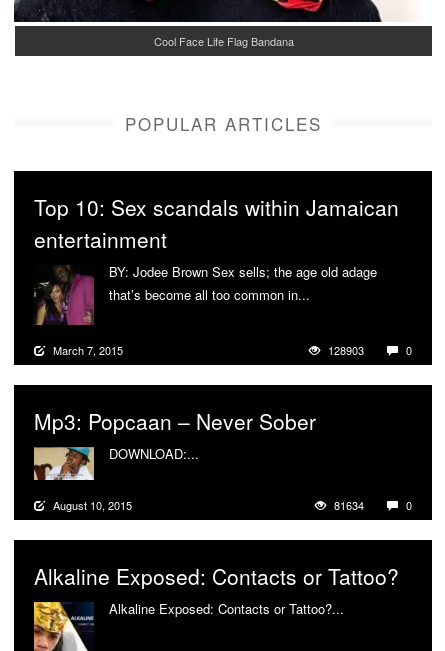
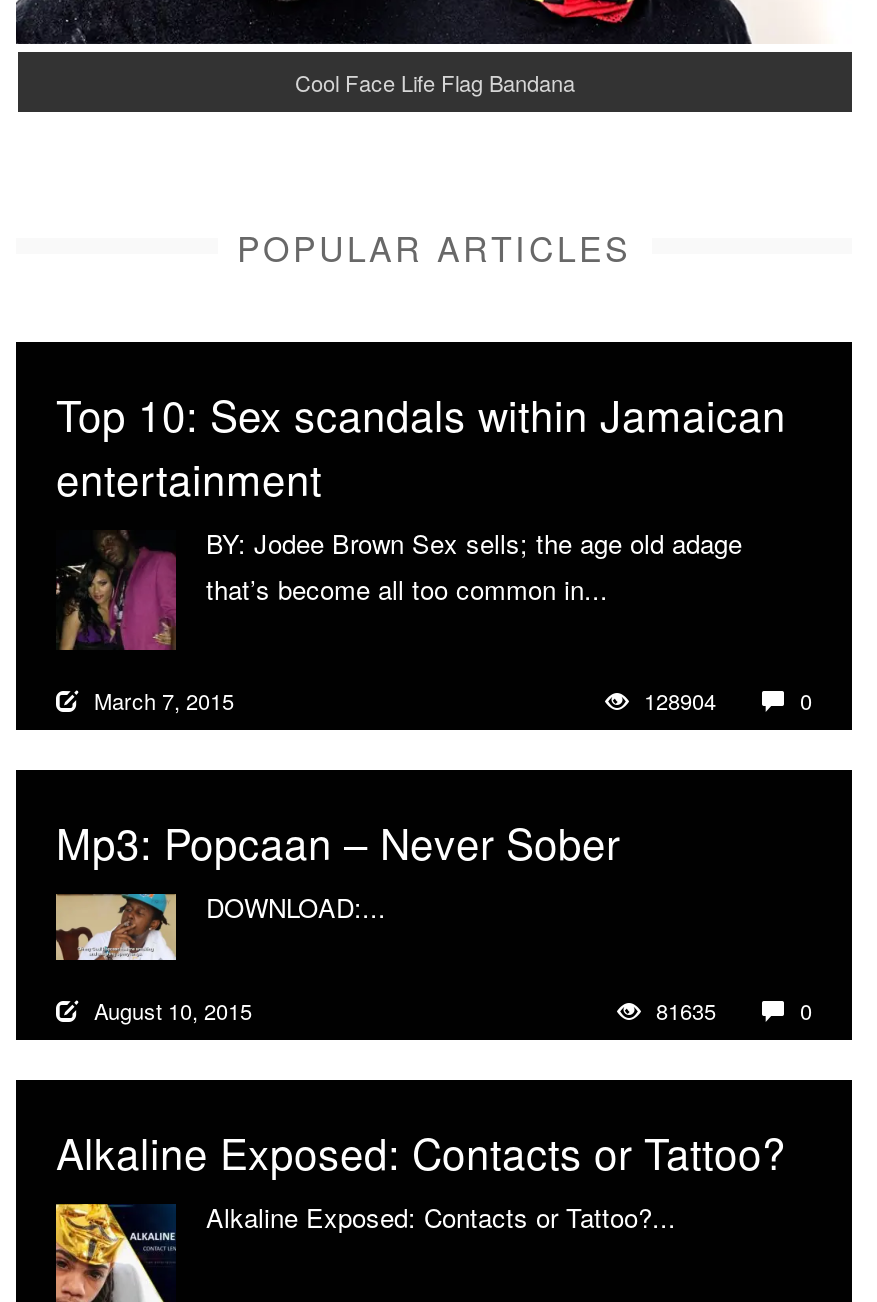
[325,342,367,358] 128903 -> [638,684,722,716] 128904
[331,497,367,513] 81634 -> [650,994,722,1026] 81635

